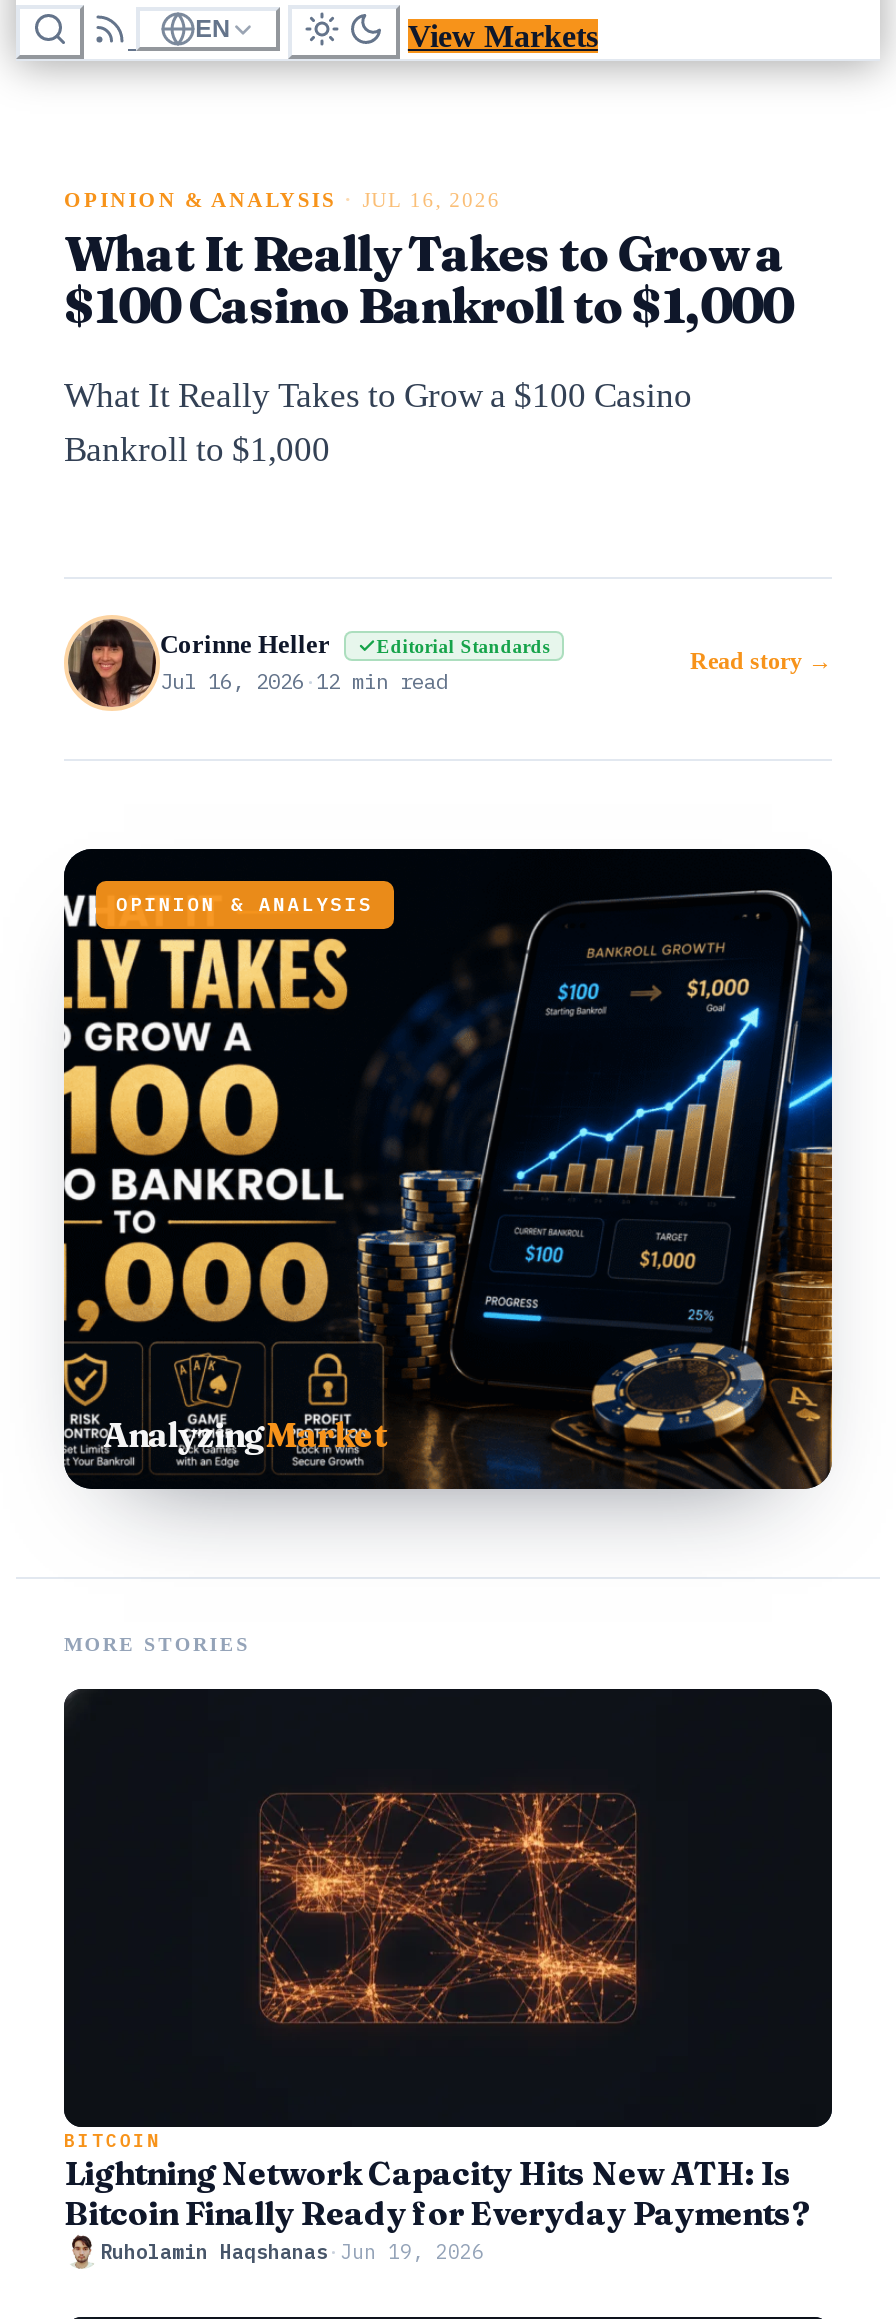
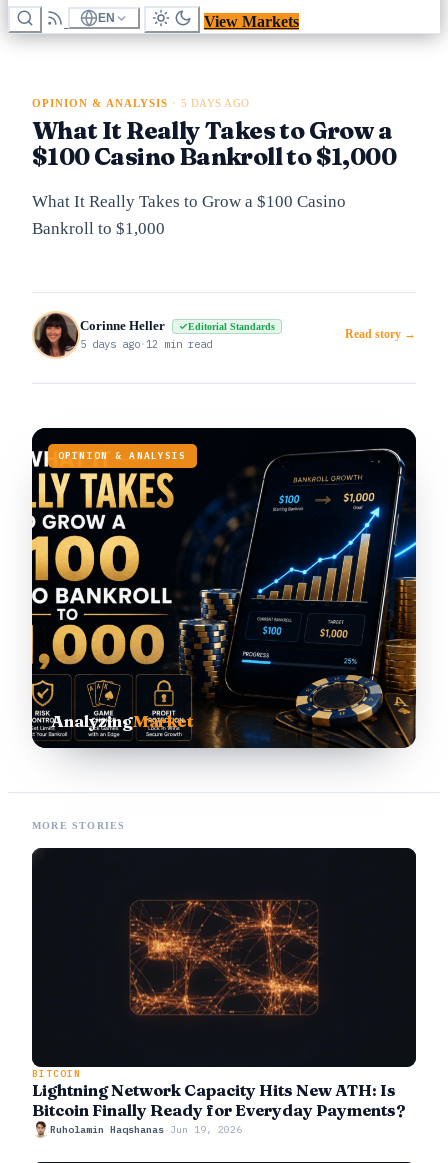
[64,189,501,211] OPINION & ANALYSIS · JUL 16, 2026 -> [32,98,249,109] OPINION & ANALYSIS · 5 DAYS AGO
[160,668,448,696] Jul 16, 2026 · 12 min read -> [80,337,212,351] 5 days ago · 12 min read

